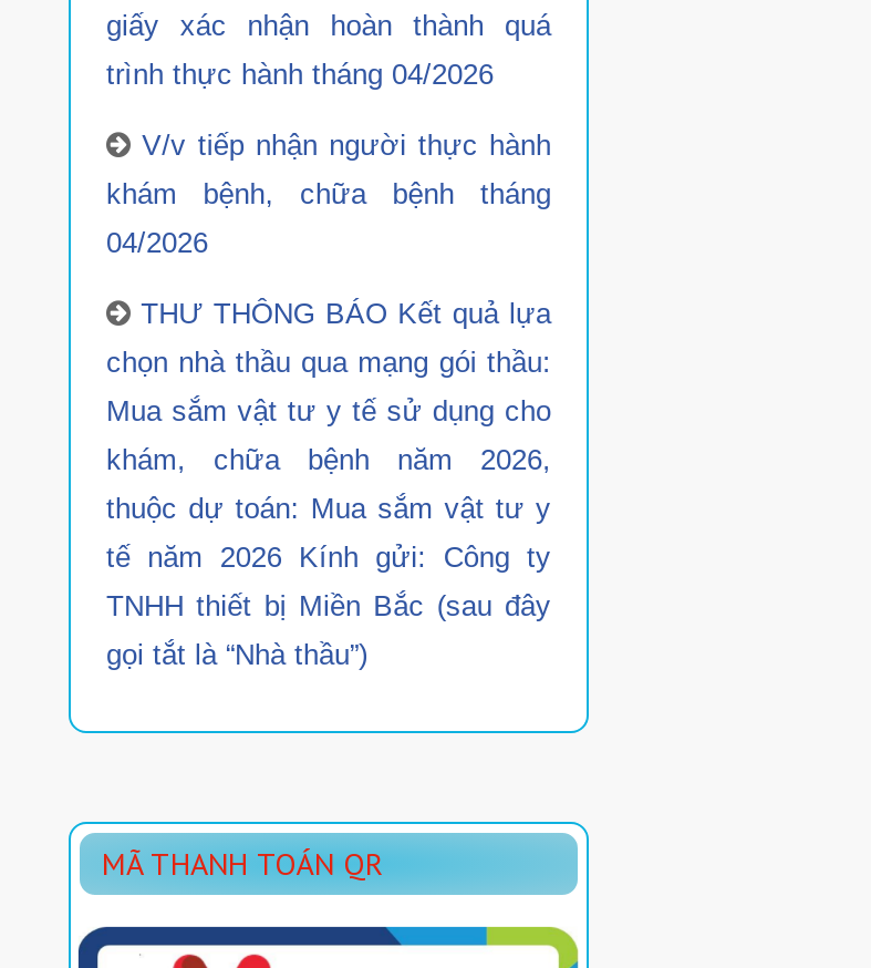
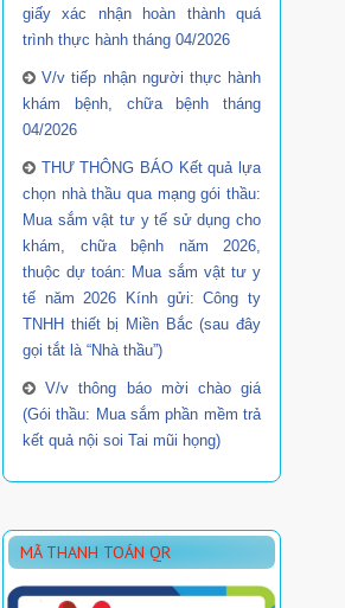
none -> [23,380,261,450] V/v thông báo mời chào giá | (Gói thầu: Mua sắm phần mềm trả | kết quả nội soi Tai mũi họng)

